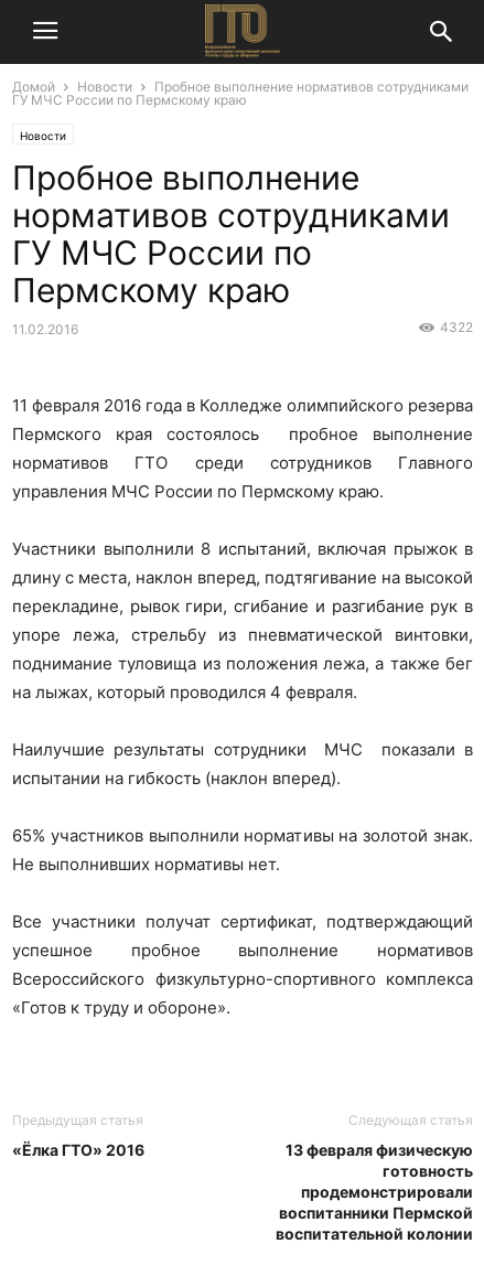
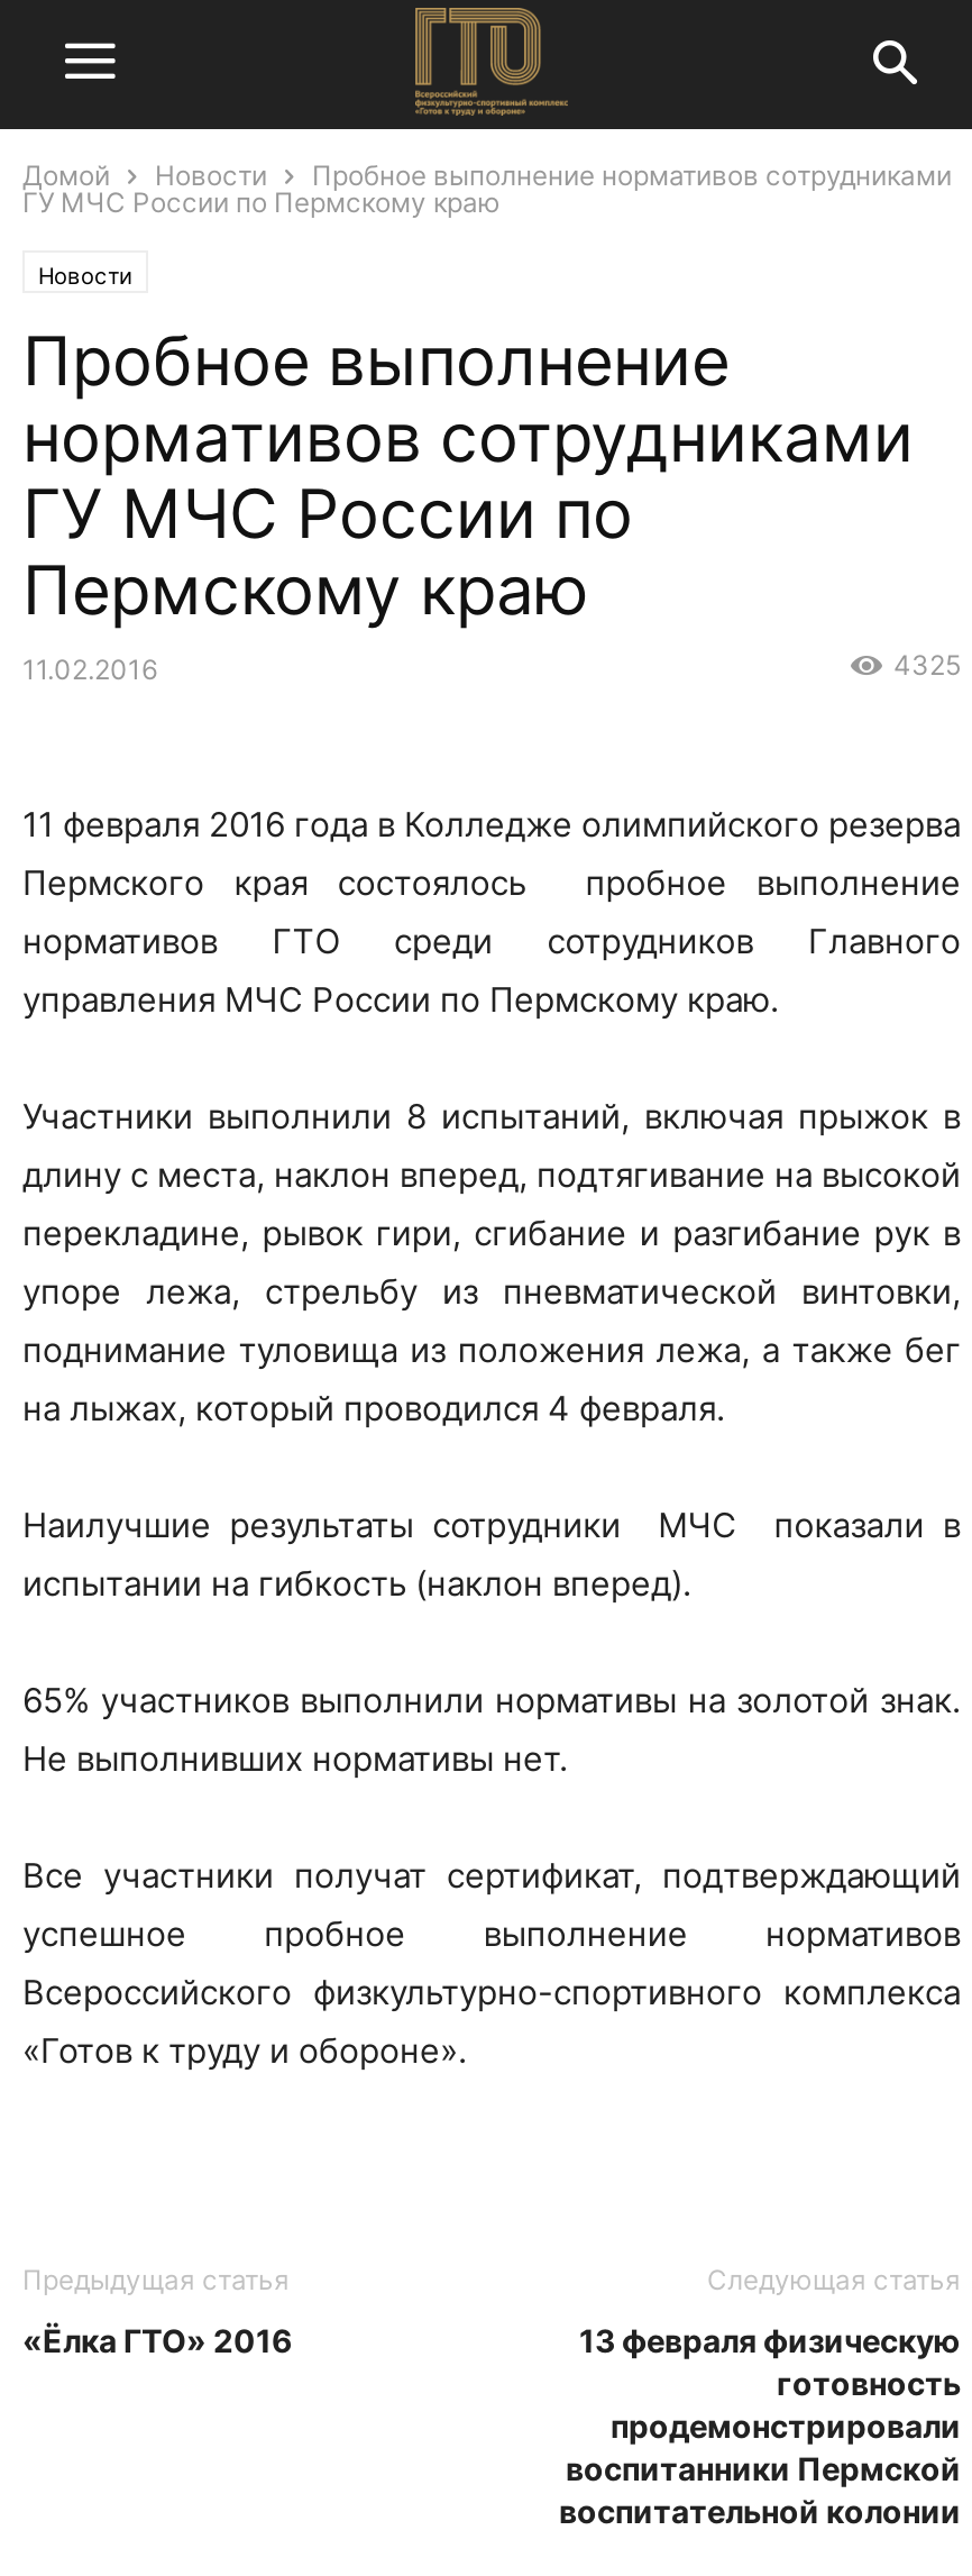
[440,319,473,335] 4322 -> [893,648,961,682] 4325

